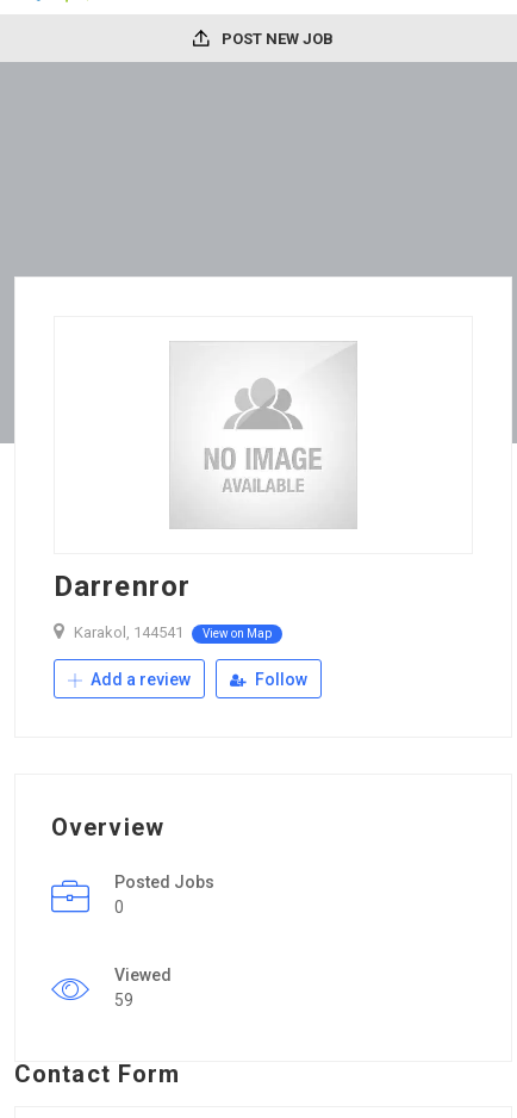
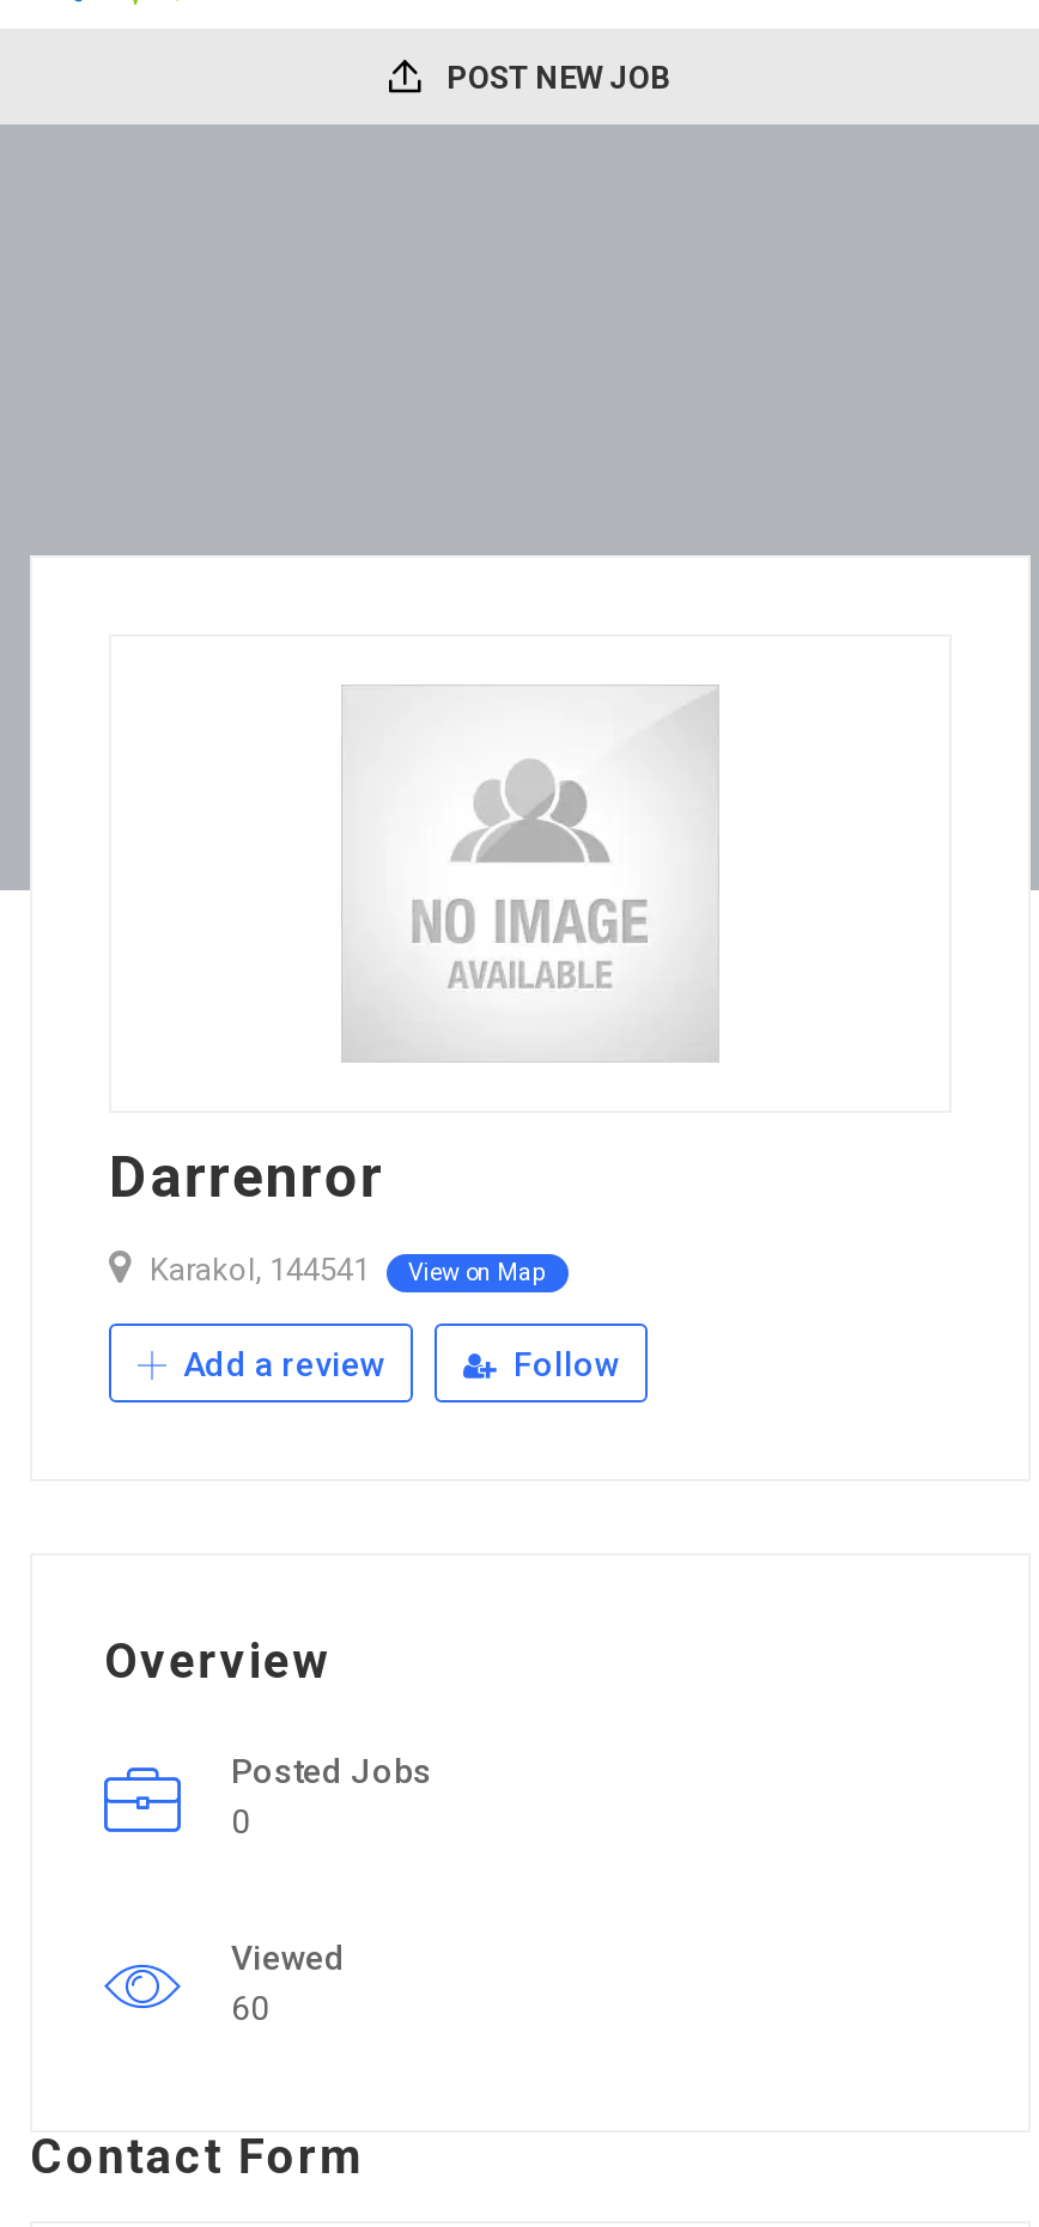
[114,990,133,1010] 59 -> [231,1989,269,2027] 60

